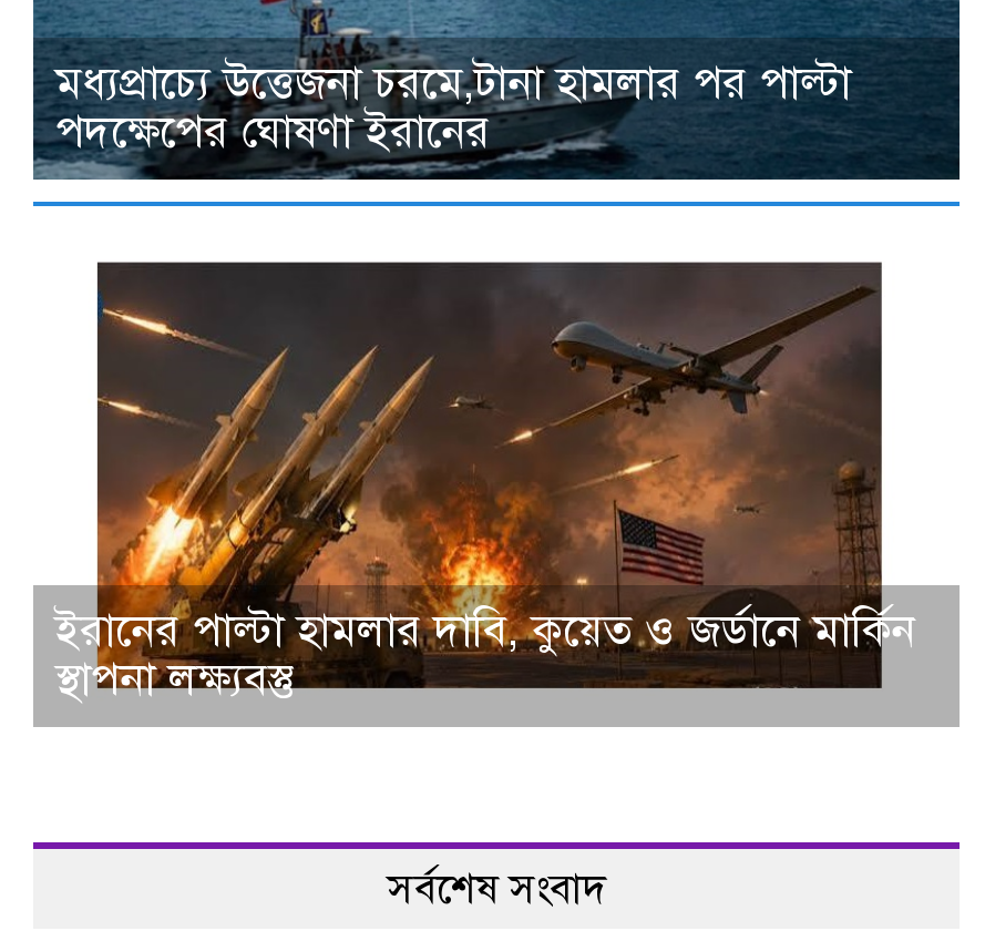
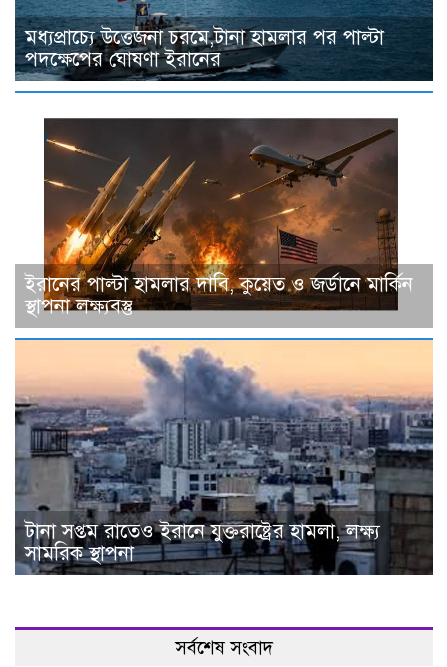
none -> [14,340,434,575] [image] | টানা সপ্তম রাতেও ইরানে যুক্তরাষ্ট্রের হামলা, লক্ষ্য | সামরিক স্থাপনা

